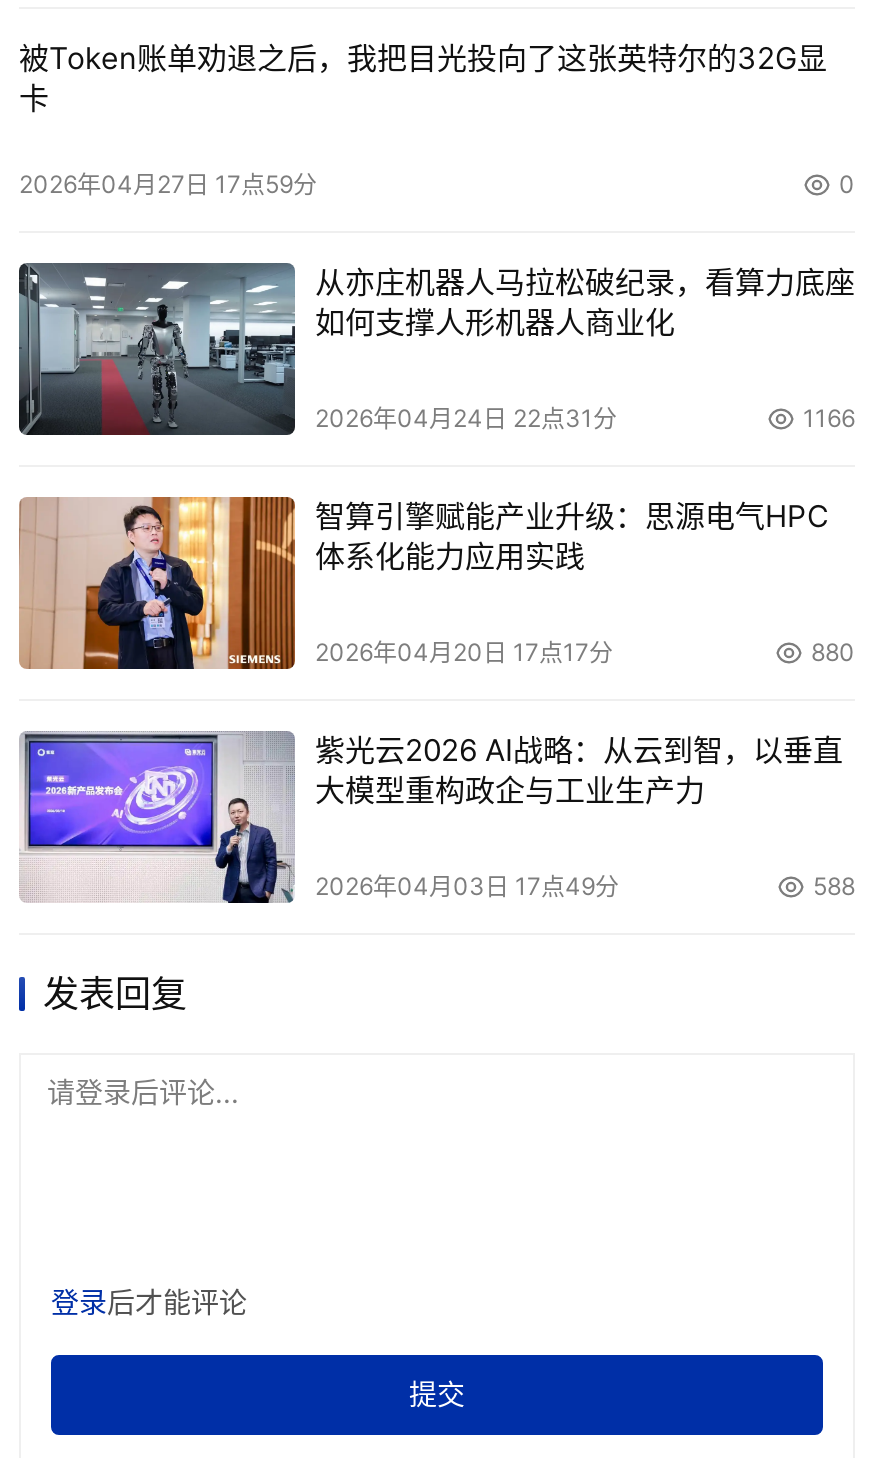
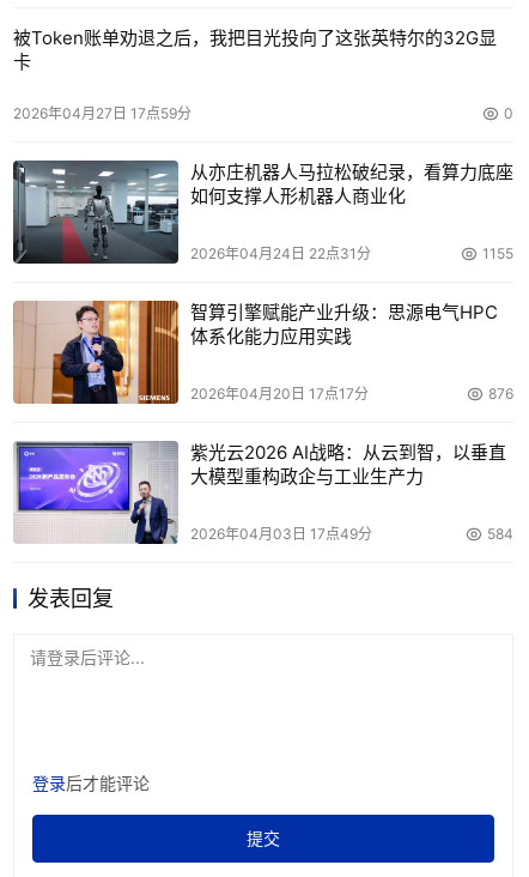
[803,403,855,433] 1166 -> [482,244,513,262] 1155
[811,637,855,667] 880 -> [488,385,513,403] 876
[813,871,855,901] 588 -> [487,525,513,543] 584

